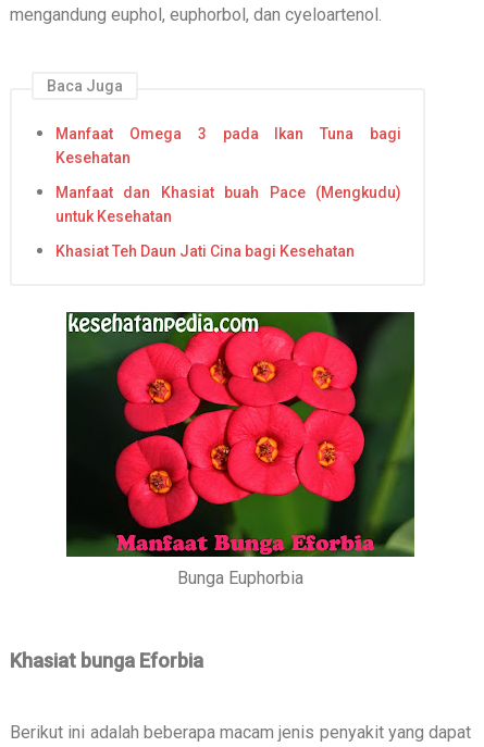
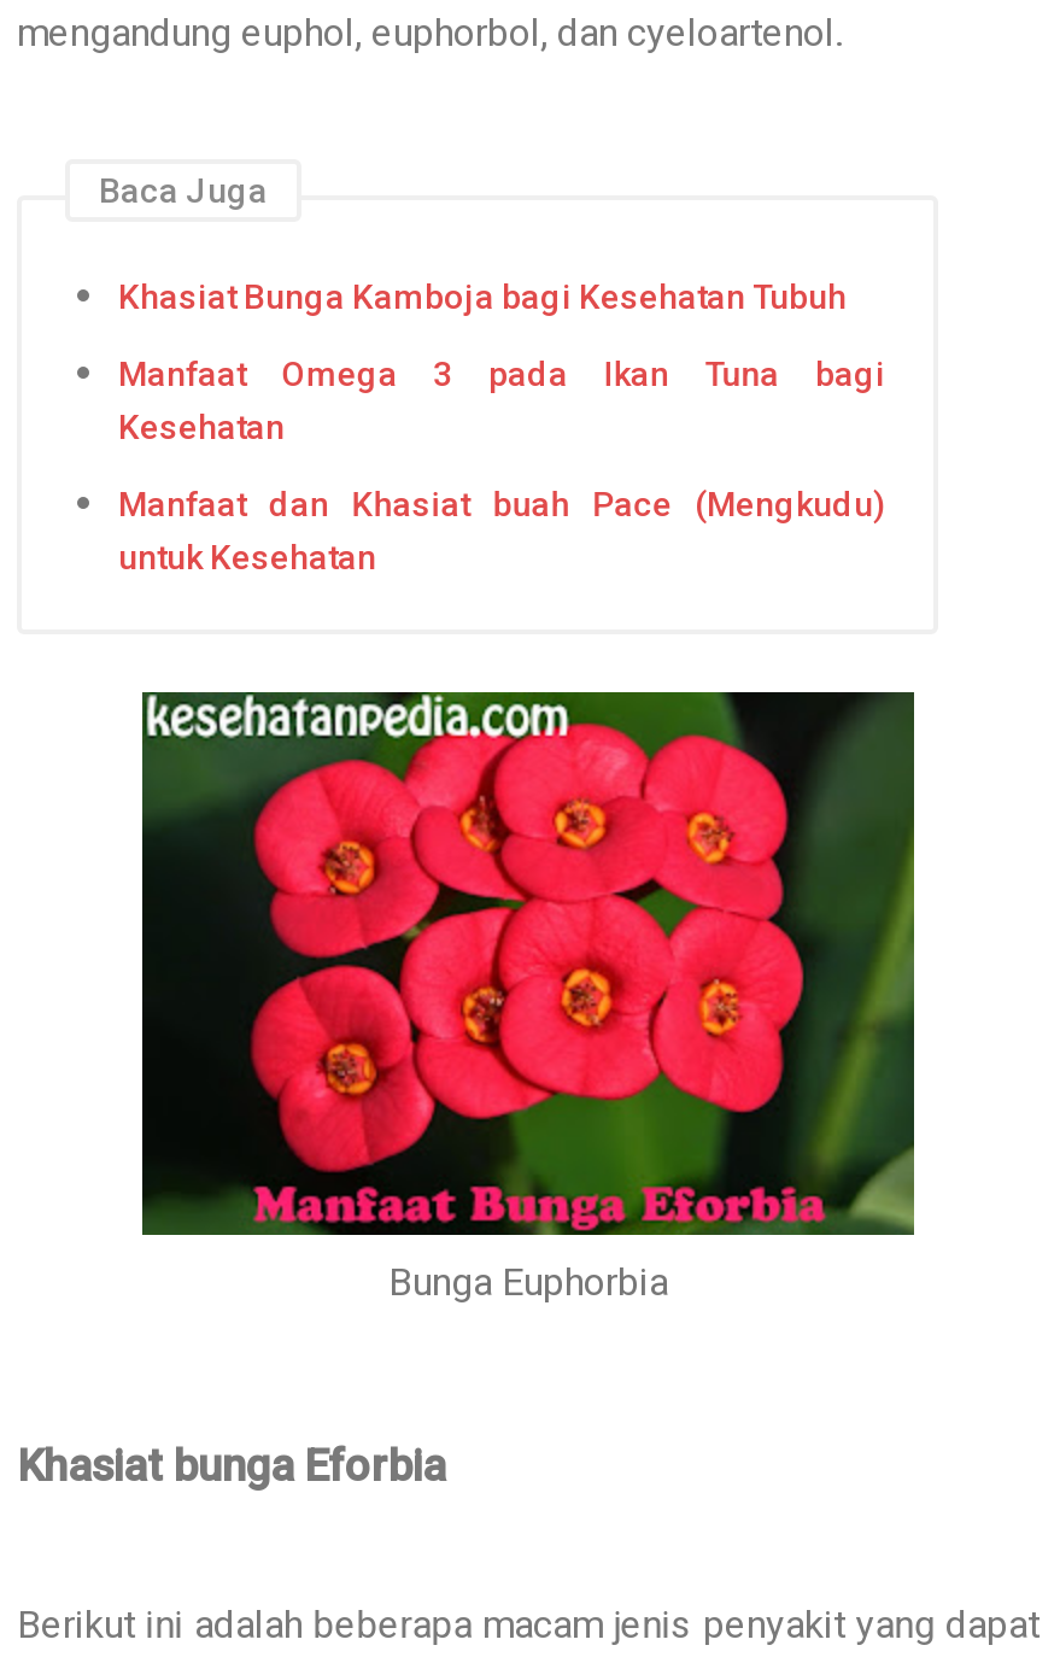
none -> [118,278,847,317] Khasiat Bunga Kamboja bagi Kesehatan Tubuh
moved [55,125,401,225] -> [118,355,885,575]: Manfaat Omega 3 pada Ikan Tuna bagi | Kesehatan | Manfaat dan Khasiat buah Pace (Mengkudu) | untuk Kesehatan
[55,242,355,259] Khasiat Teh Daun Jati Cina bagi Kesehatan -> none

